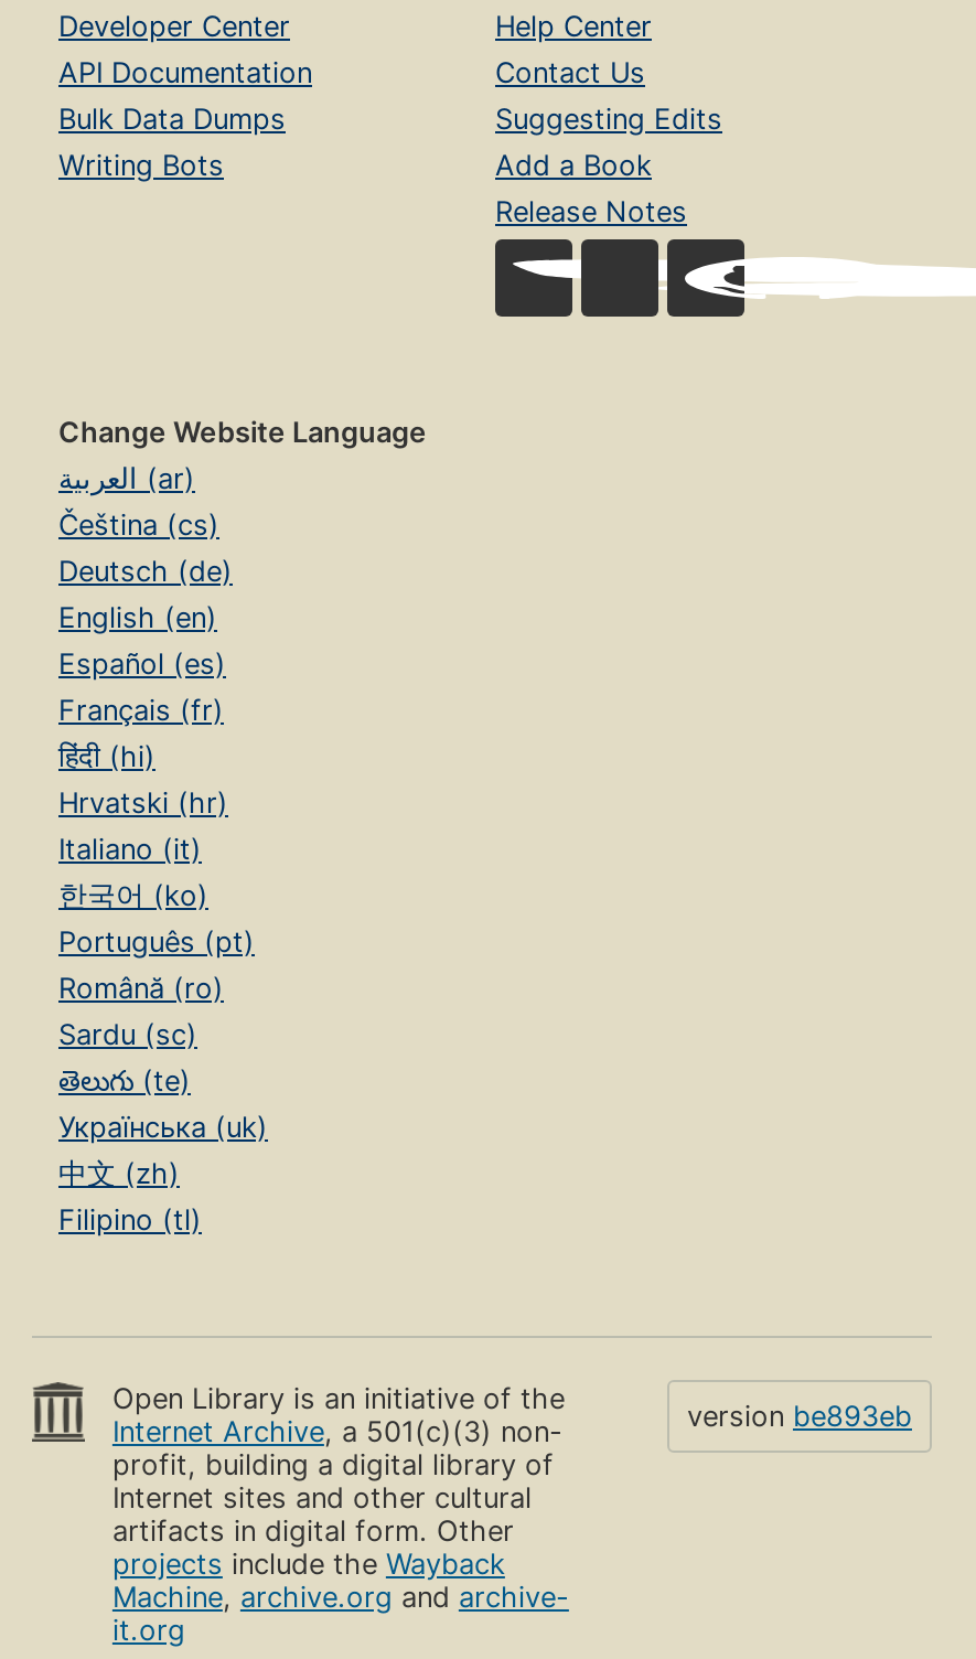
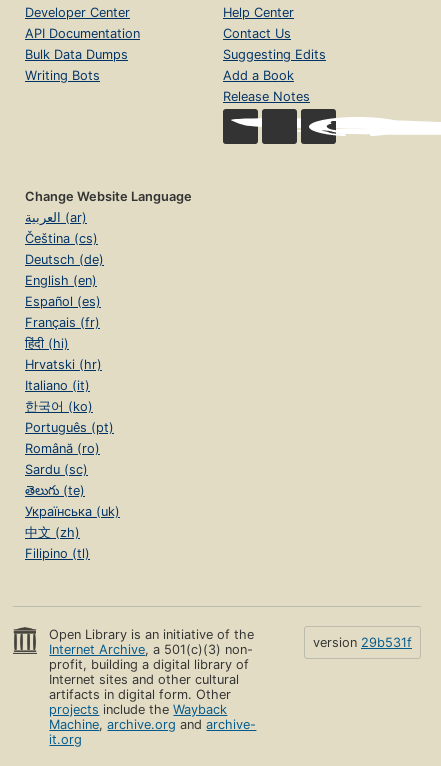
[687,1399,912,1432] version be893eb -> [313,635,412,650] version 29b531f

